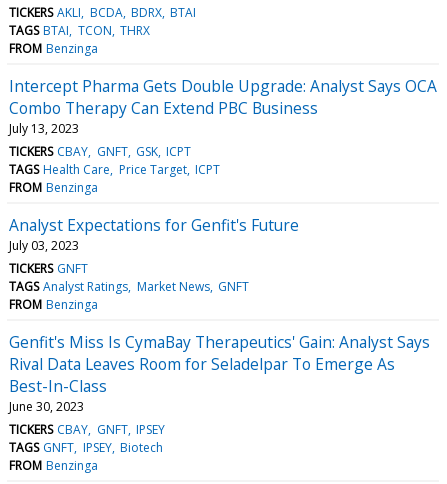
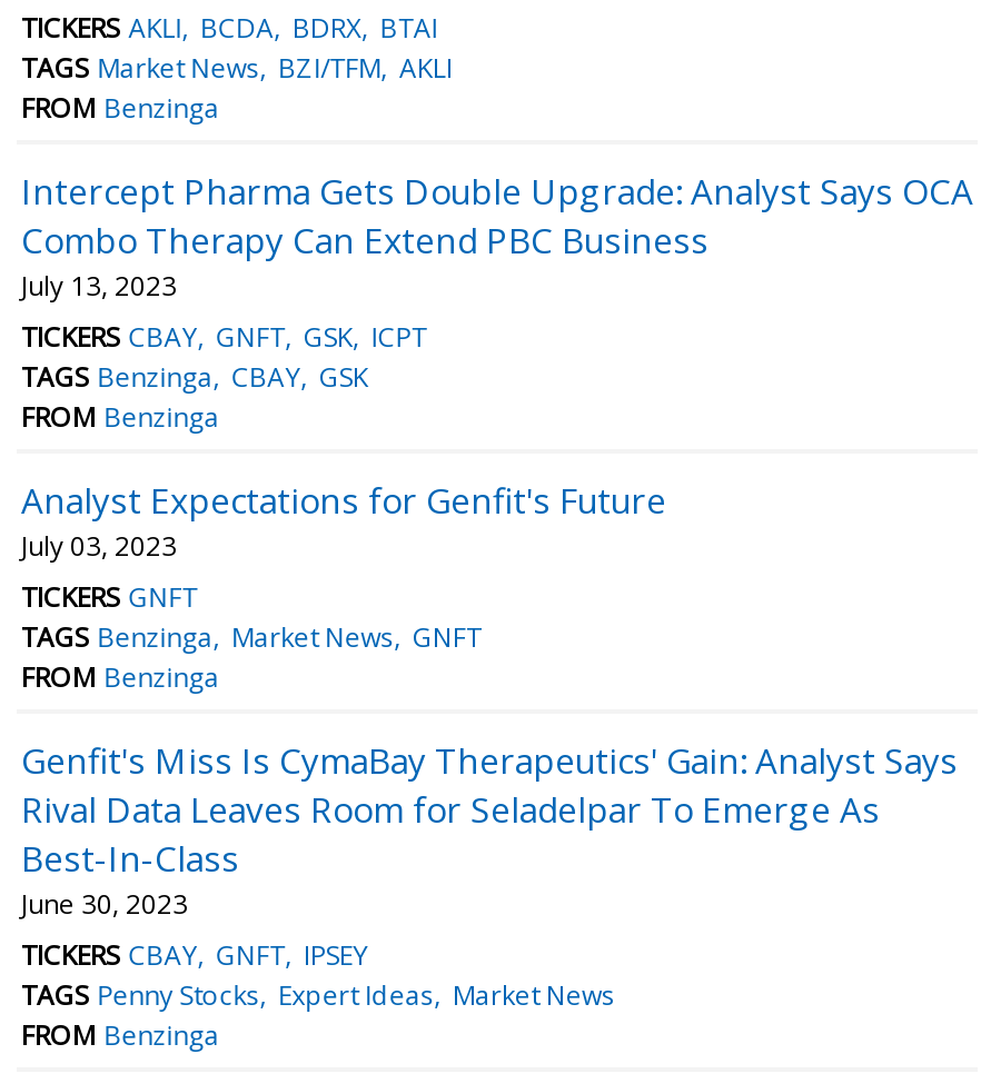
[9,22,150,39] TAGS BTAI TCON THRX -> [21,49,452,86] TAGS Market News BZI/TFM AKLI
[9,161,220,178] TAGS Health Care Price Target ICPT -> [21,358,368,396] TAGS Benzinga CBAY GSK
[9,278,249,295] TAGS Analyst Ratings Market News GNFT -> [21,618,481,656] TAGS Benzinga Market News GNFT
[9,439,163,456] TAGS GNFT IPSEY Biotech -> [21,976,615,1014] TAGS Penny Stocks Expert Ideas Market News

